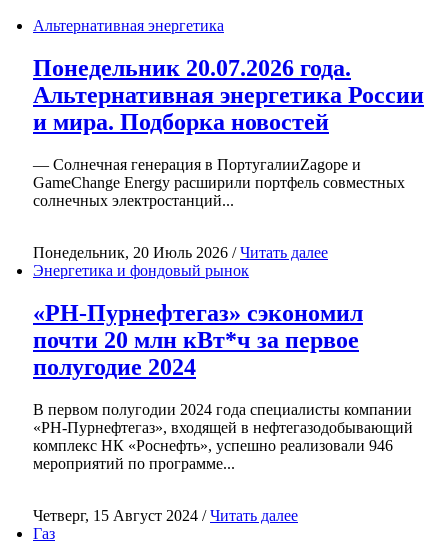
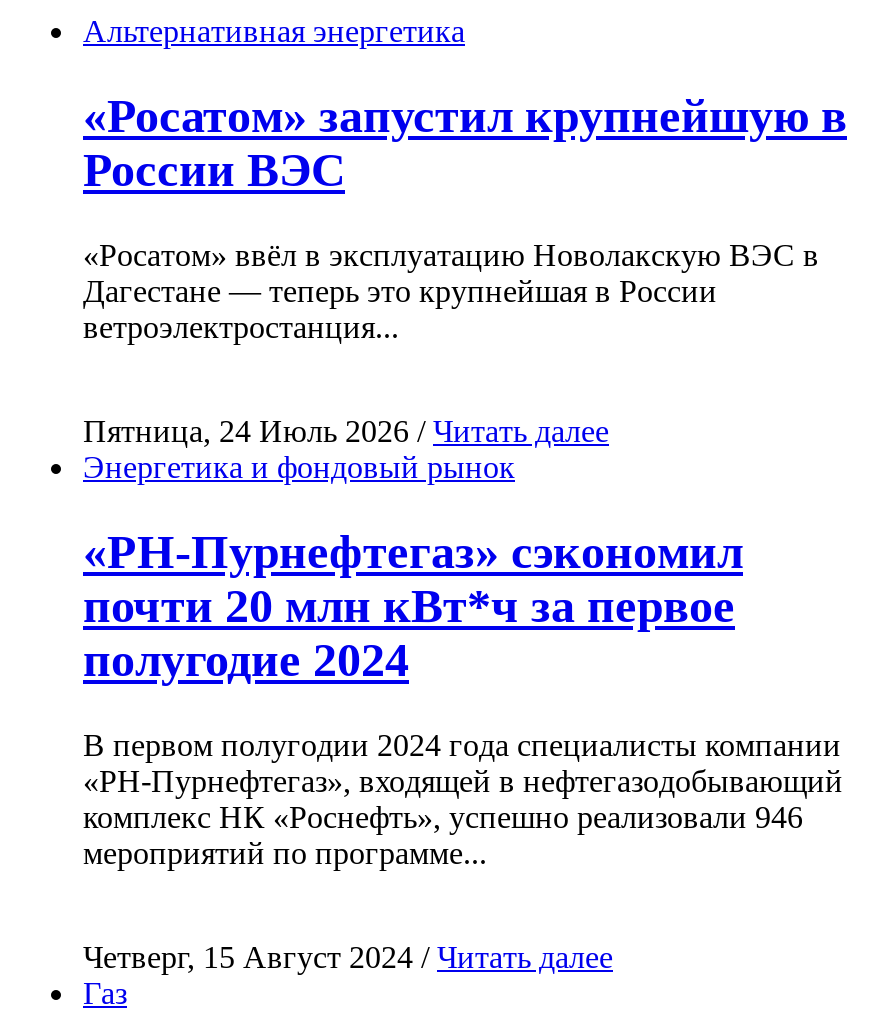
[33,55,424,135] Понедельник 20.07.2026 года. | Альтернативная энергетика России | и мира. Подборка новостей -> [83,90,847,196] «Росатом» запустил крупнейшую в | России ВЭС
[33,156,405,209] — Солнечная генерация в ПортугалииZagope и | GameChange Energy расширили портфель совместных | солнечных электростанций... -> [83,238,819,344] «Росатом» ввёл в эксплуатацию Новолакскую ВЭС в | Дагестане — теперь это крупнейшая в России | ветроэлектростанция...
[33,244,328,261] Понедельник, 20 Июль 2026 / Читать далее -> [83,414,609,448] Пятница, 24 Июль 2026 / Читать далее

